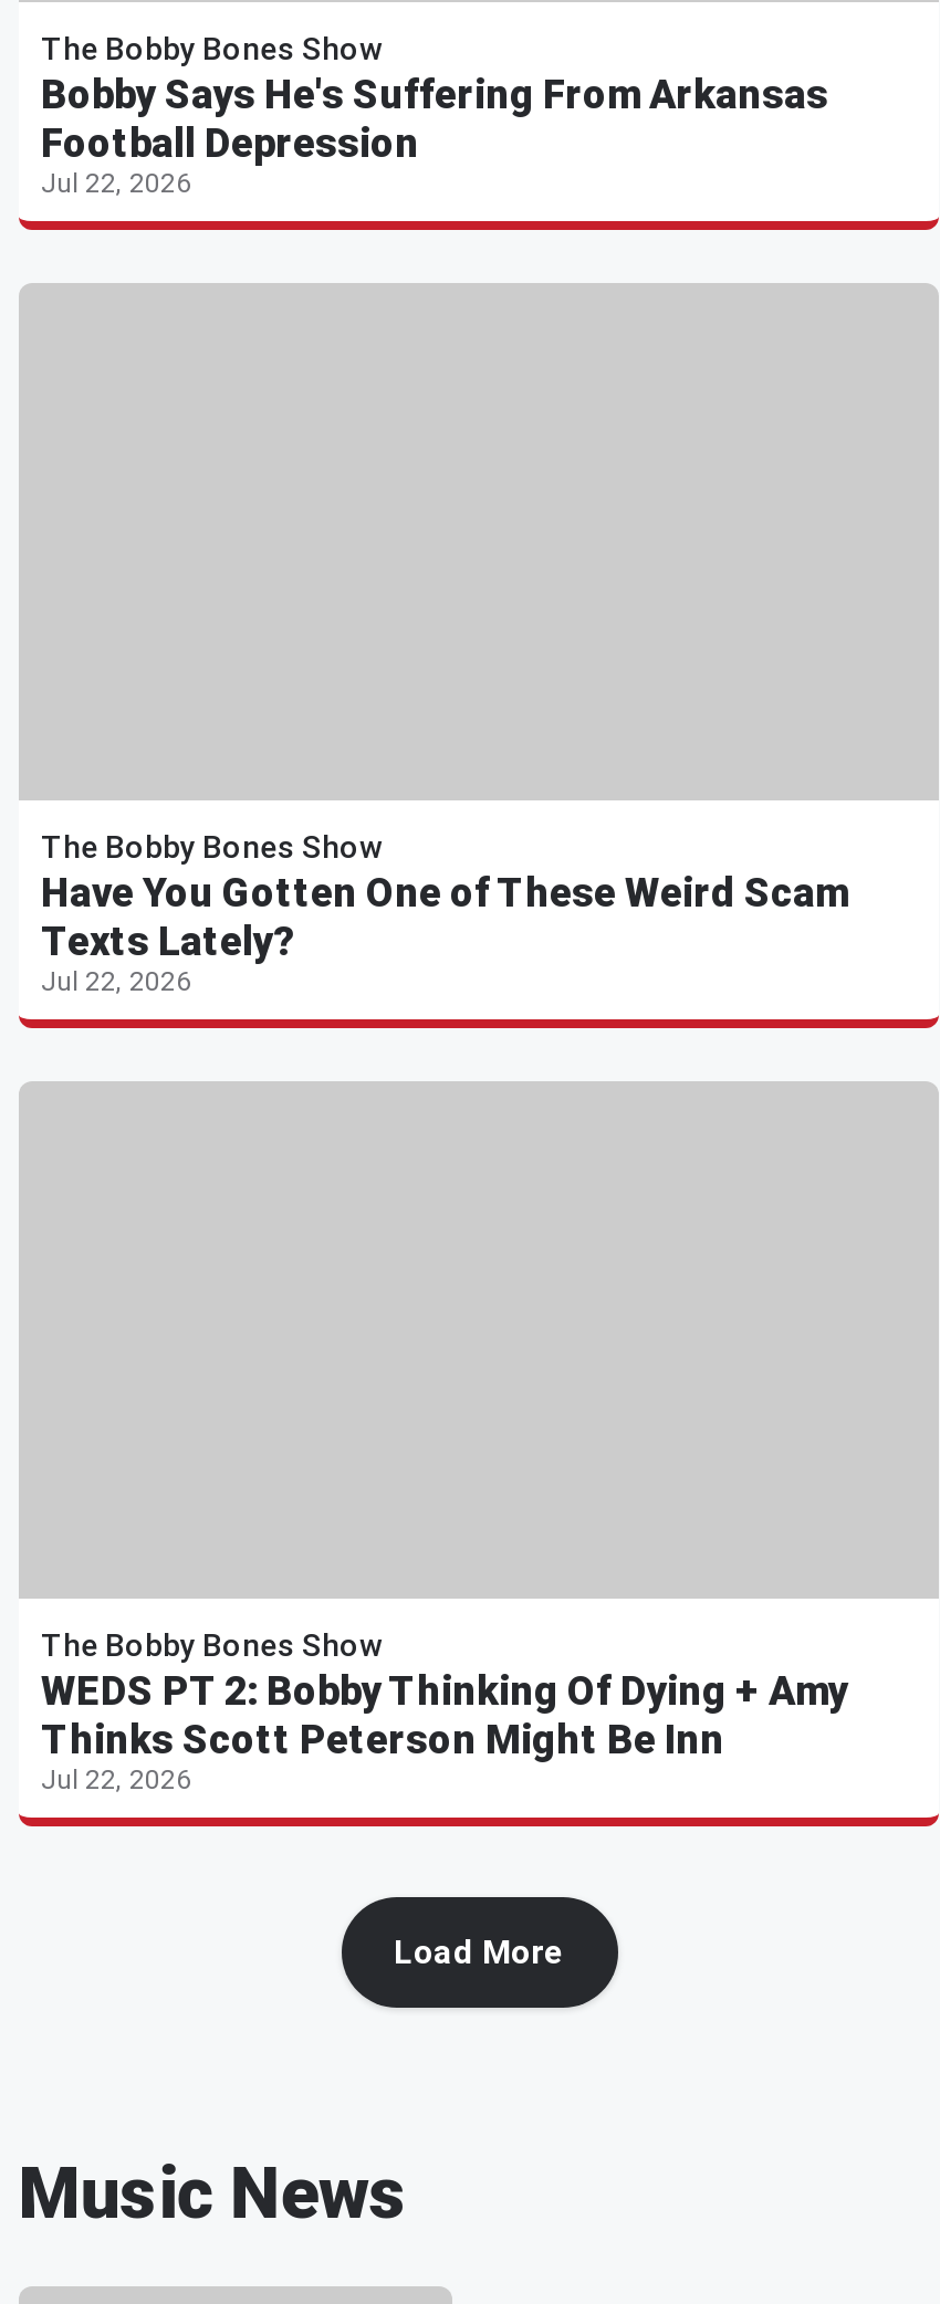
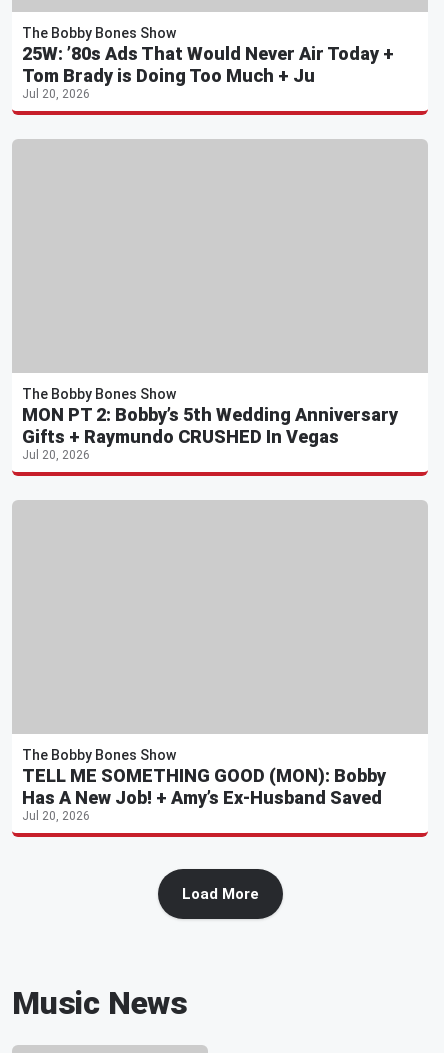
[41,71,828,199] Bobby Says He's Suffering From Arkansas | Football Depression | Jul 22, 2026 -> [22,43,394,101] 25W: ’80s Ads That Would Never Air Today + | Tom Brady is Doing Too Much + Ju | Jul 20, 2026
[41,869,848,998] Have You Gotten One of These Weird Scam | Texts Lately? | Jul 22, 2026 -> [22,404,398,462] MON PT 2: Bobby’s 5th Wedding Anniversary | Gifts + Raymundo CRUSHED In Vegas | Jul 20, 2026
[41,1668,848,1796] WEDS PT 2: Bobby Thinking Of Dying + Amy | Thinks Scott Peterson Might Be Inn | Jul 22, 2026 -> [22,765,386,823] TELL ME SOMETHING GOOD (MON): Bobby | Has A New Job! + Amy’s Ex-Husband Saved | Jul 20, 2026

